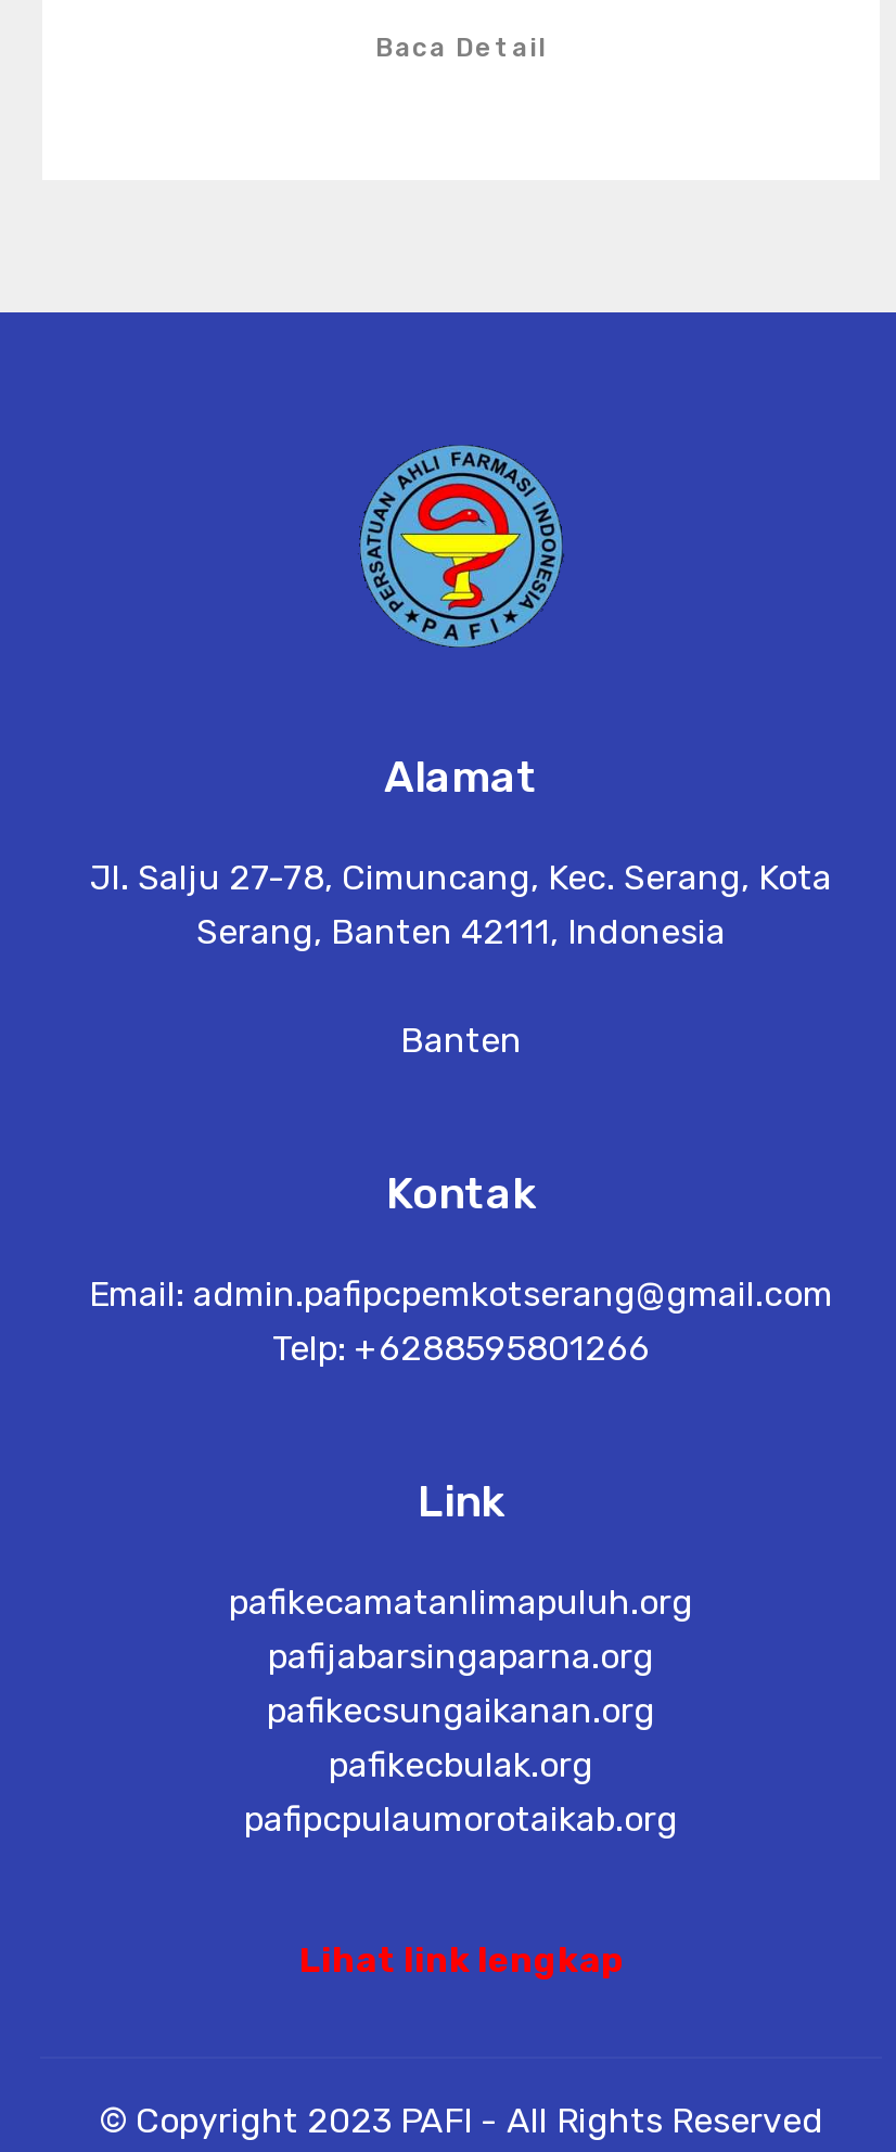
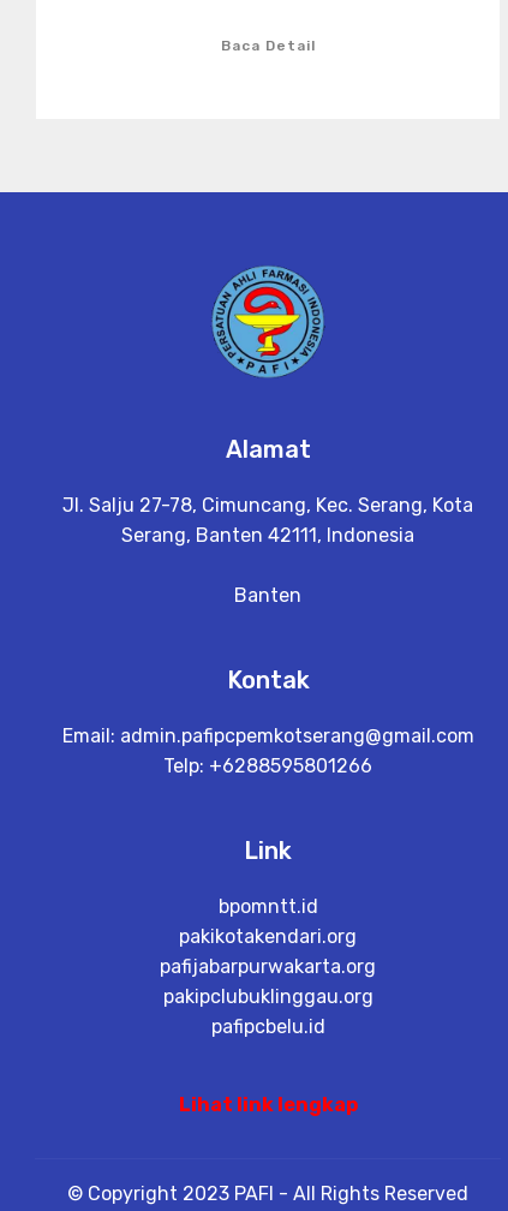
[229,1582,693,1840] pafikecamatanlimapuluh.org | pafijabarsingaparna.org | pafikecsungaikanan.org | pafikecbulak.org | pafipcpulaumorotaikab.org -> [160,895,376,1038] bpomntt.id | pakikotakendari.org | pafijabarpurwakarta.org | pakipclubuklinggau.org | pafipcbelu.id

